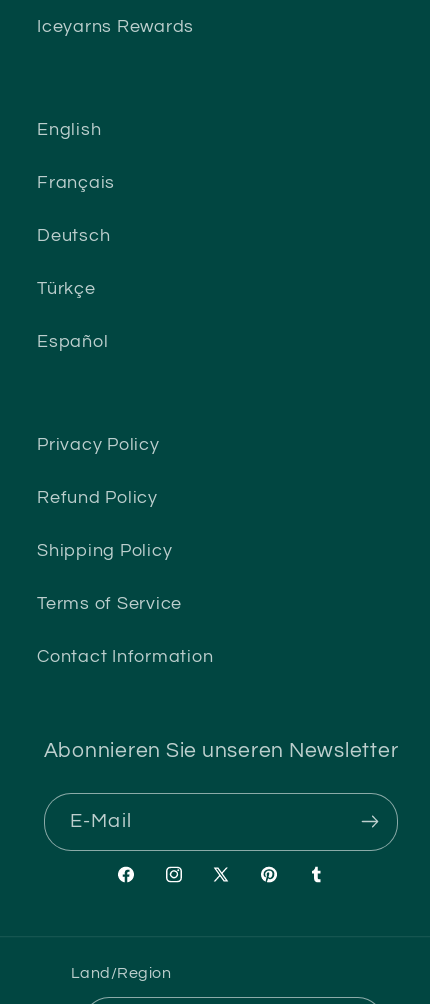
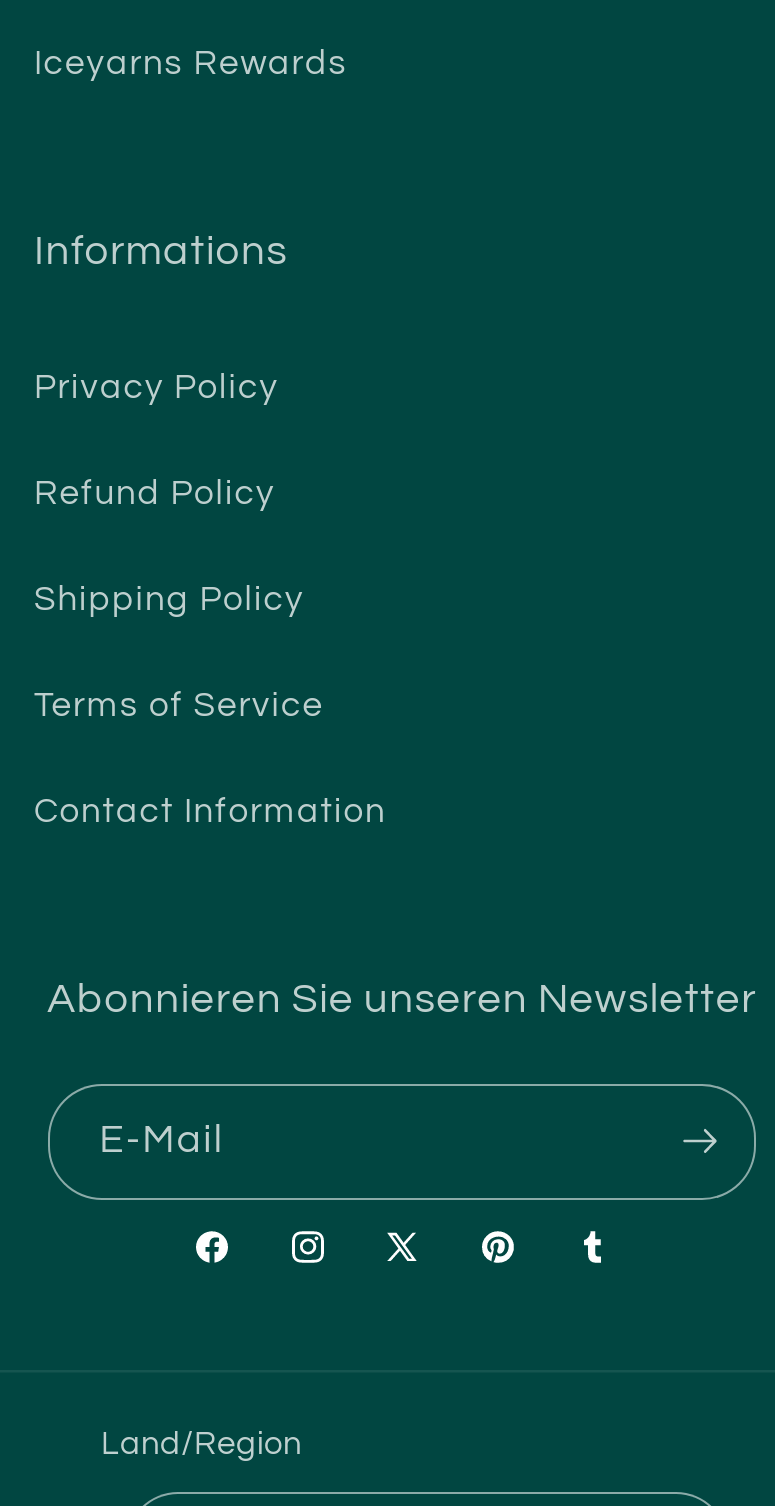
[37,121,115,351] English | Français | Deutsch | Türkçe | Español -> [34,229,288,271] Informations

